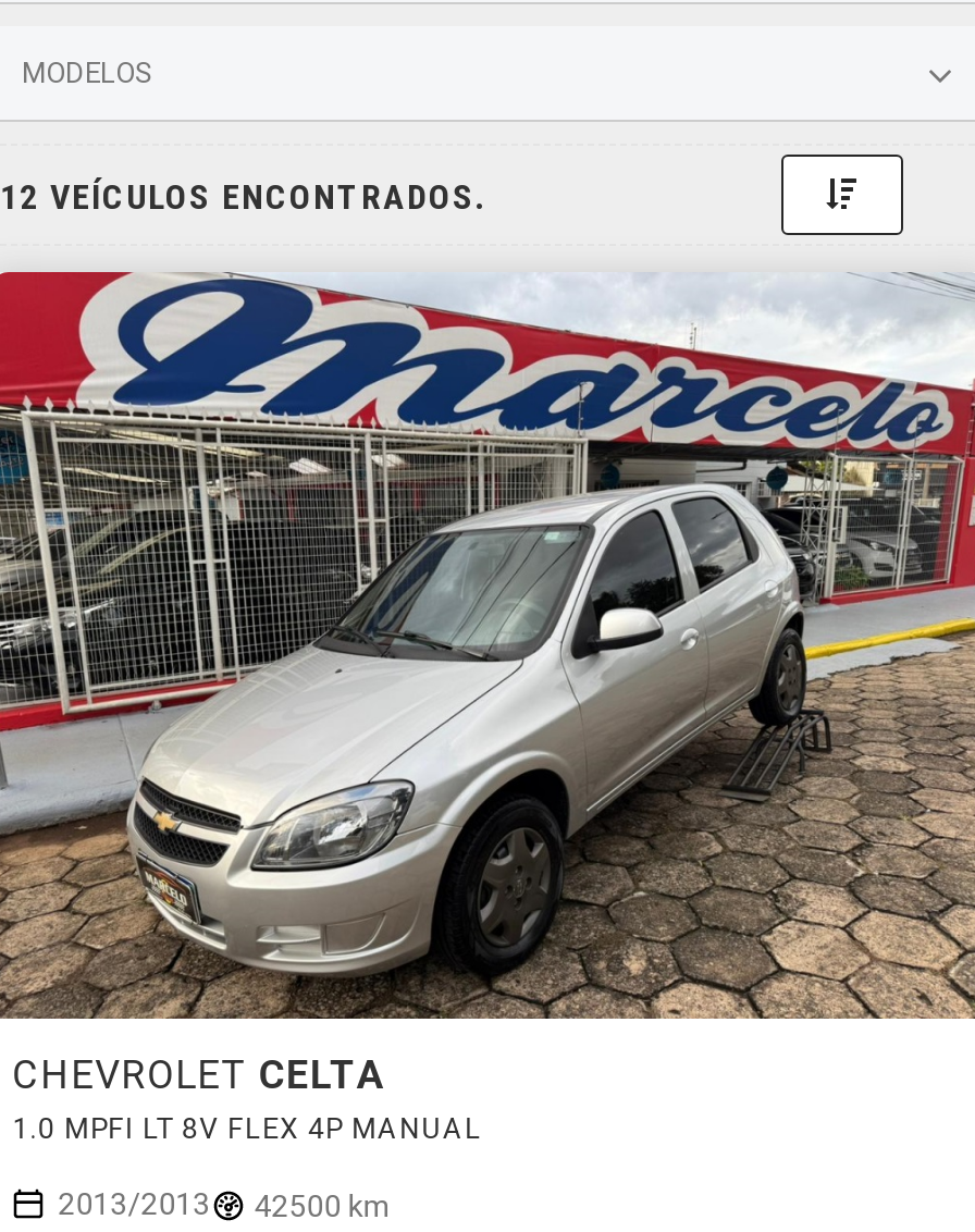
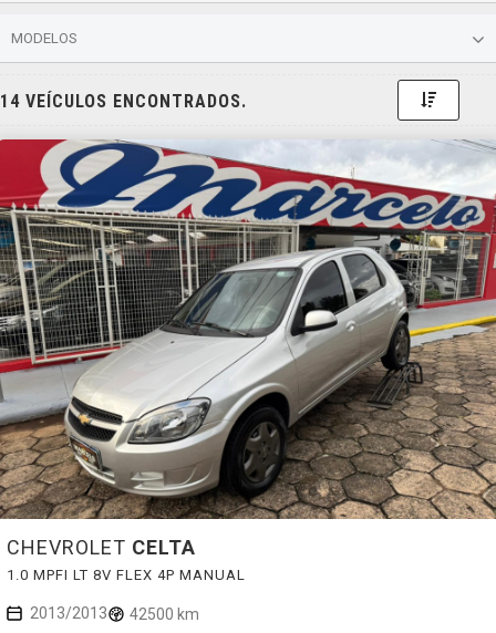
[0,176,485,218] 12 VEÍCULOS ENCONTRADOS. -> [0,91,247,112] 14 VEÍCULOS ENCONTRADOS.

